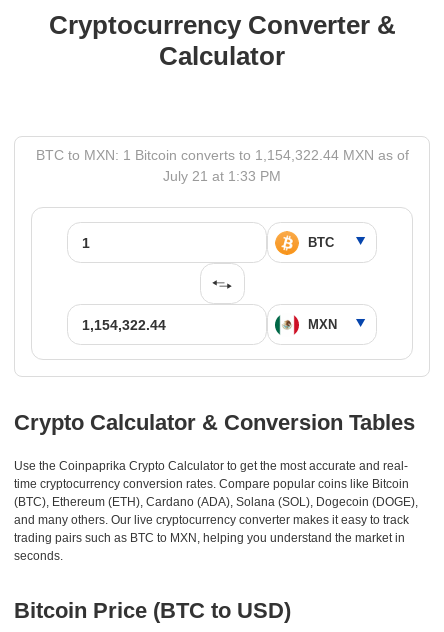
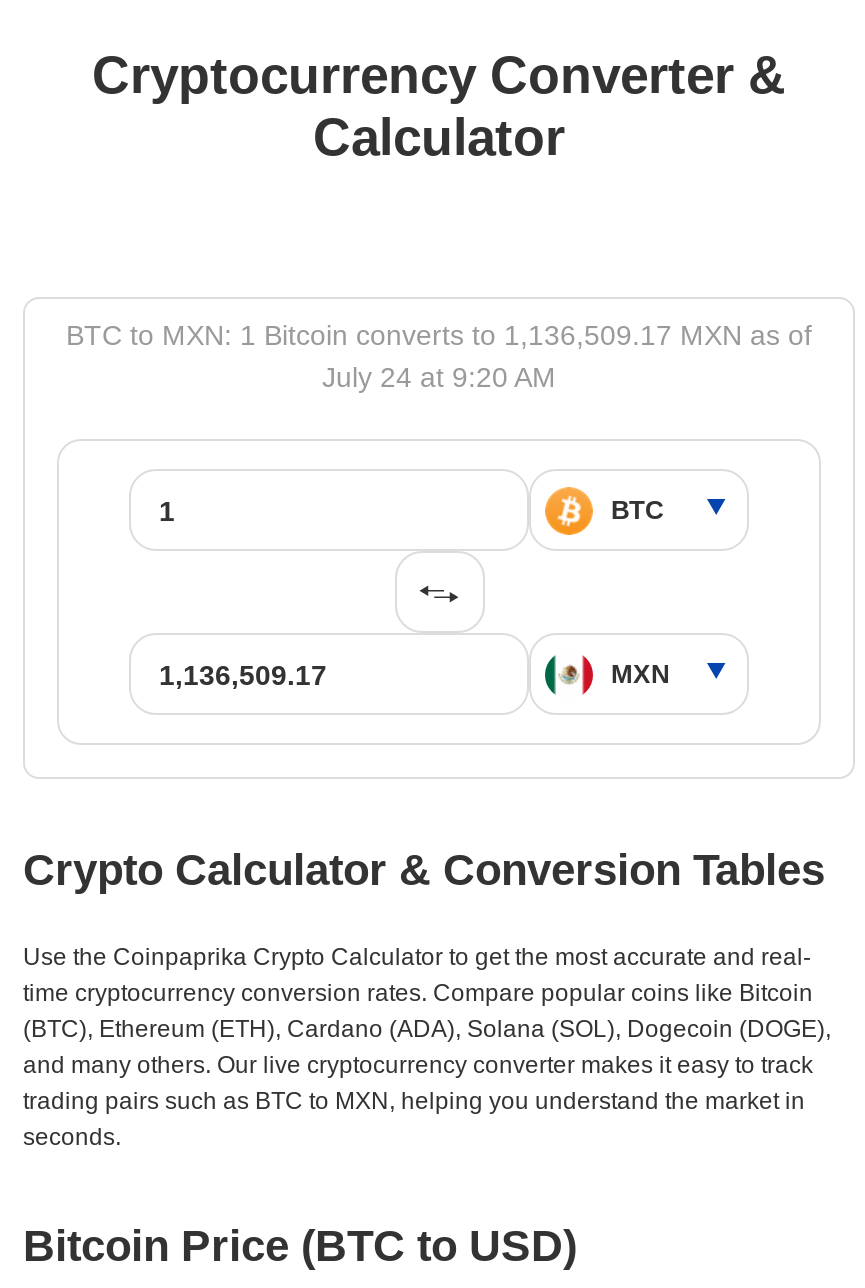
[35,147,408,163] BTC to MXN: 1 Bitcoin converts to 1,154,322.44 MXN as of -> [66,319,812,351] BTC to MXN: 1 Bitcoin converts to 1,136,509.17 MXN as of
[163,168,281,184] July 21 at 1:33 PM -> [322,361,556,393] July 24 at 9:20 AM

